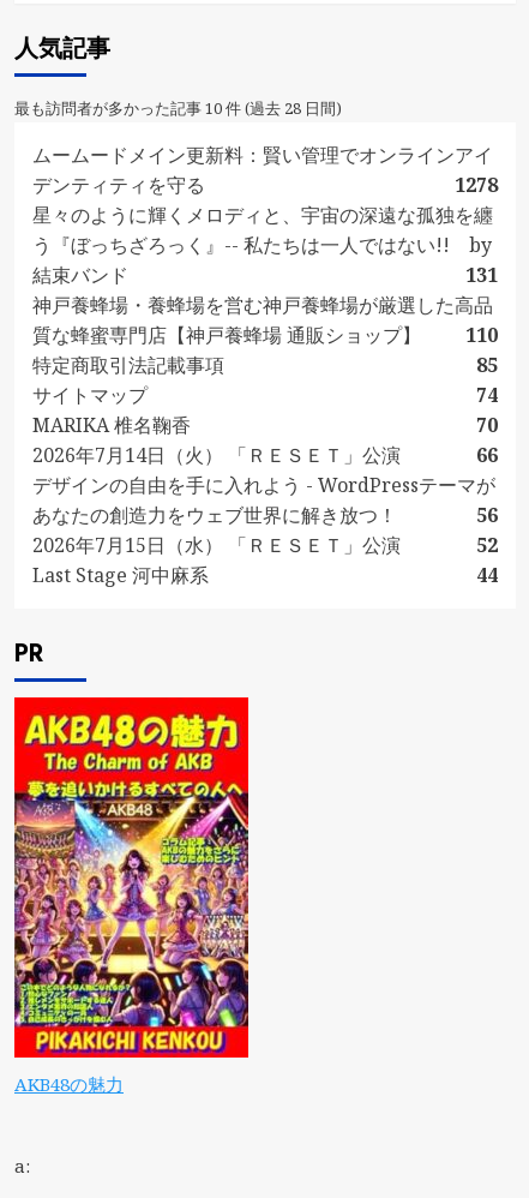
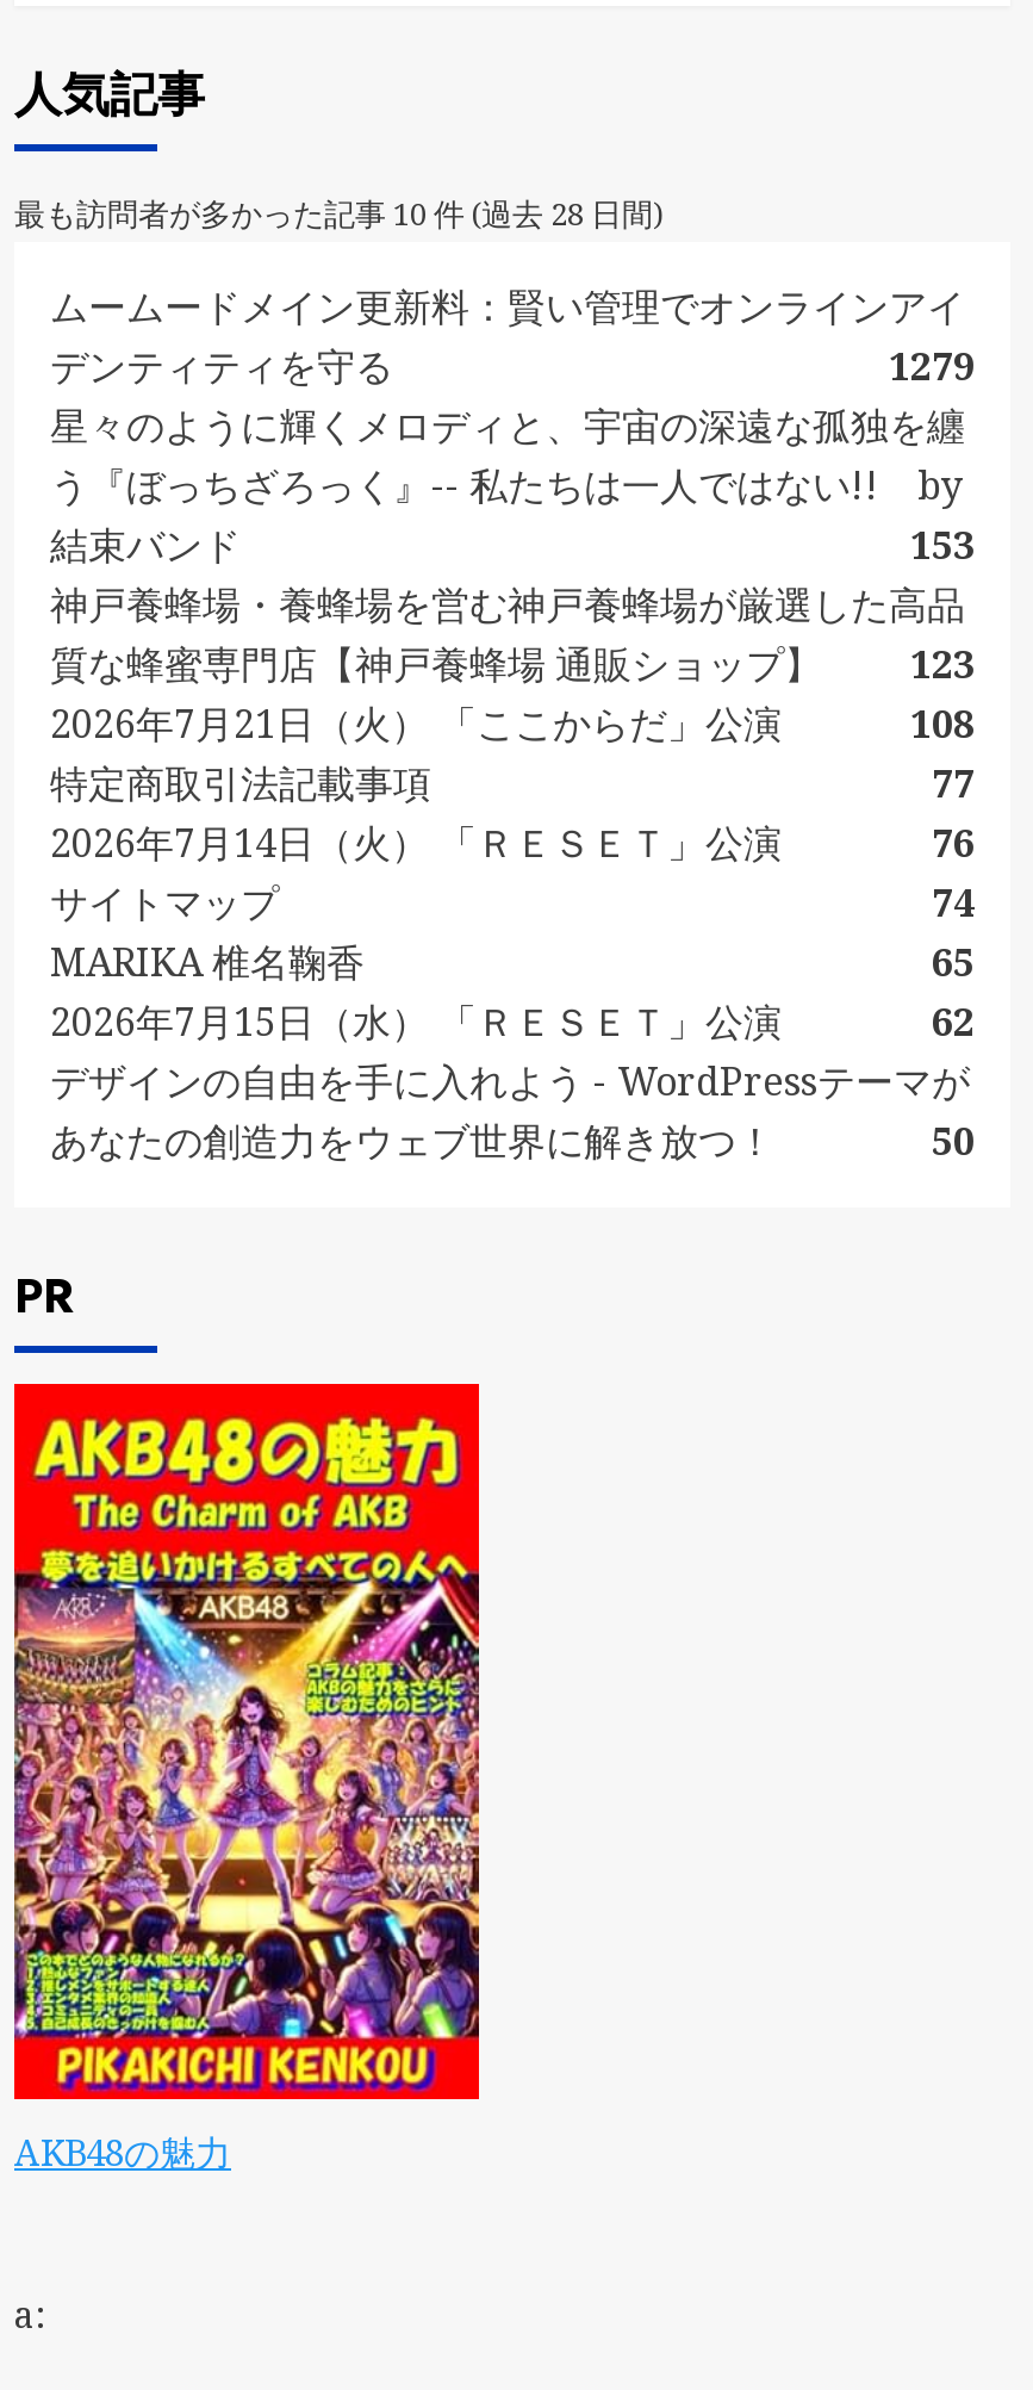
[455,172,498,198] 1278 -> [889,340,975,392] 1279
[465,262,498,288] 131 -> [910,519,975,571] 153
[465,322,498,348] 110 -> [50,638,975,750] 123 | 2026年7月21日（火） 「ここからだ」公演 | 108
moved [32,352,224,378] -> [50,757,431,809]: 特定商取引法記載事項
[476,352,498,378] 85 -> [932,757,975,869] 77 | 76
moved [32,382,498,438] -> [50,876,975,988]: サイトマップ | 74 | MARIKA 椎名鞠香
[476,412,498,438] 70 -> [932,936,975,988] 65
moved [32,442,401,468] -> [50,817,782,869]: 2026年7月14日（火） 「ＲＥＳＥＴ」公演
[476,442,498,468] 66 -> [932,995,975,1048] 62
moved [32,472,495,528] -> [50,1055,970,1167]: デザインの自由を手に入れよう - WordPressテーマが | あなたの創造力をウェブ世界に解き放つ！
[32,502,498,588] 56 | 52 | Last Stage 河中麻系 | 44 -> [932,1115,975,1167] 50
moved [32,532,401,558] -> [50,995,782,1048]: 2026年7月15日（水） 「ＲＥＳＥＴ」公演

